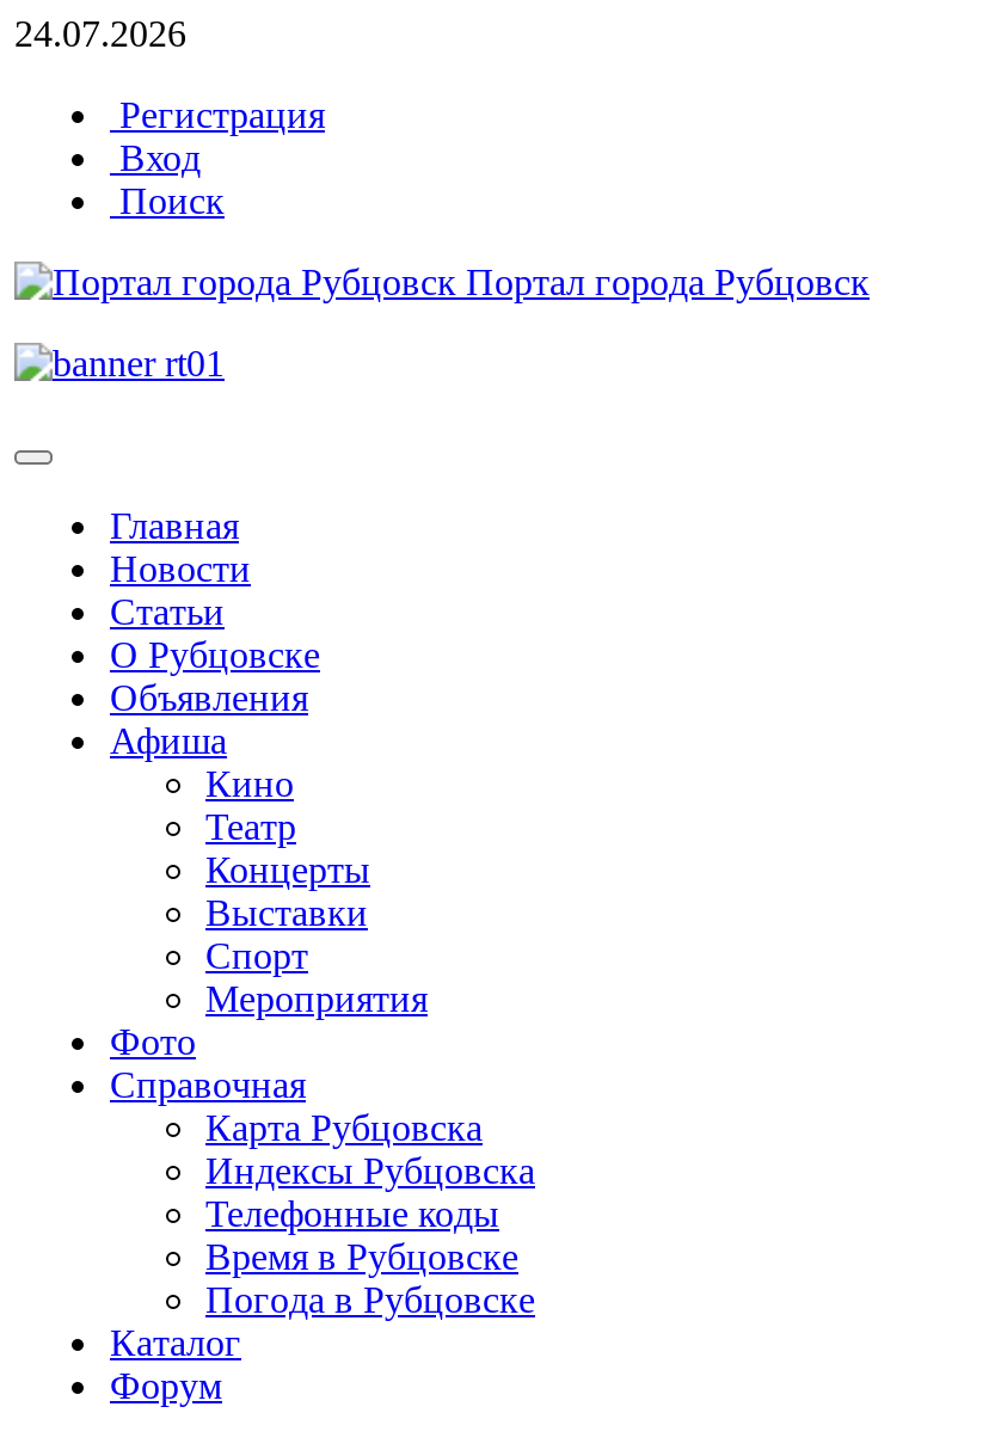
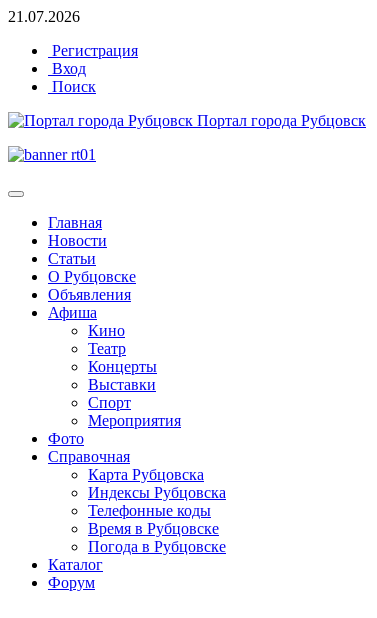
[14,13,186,54] 24.07.2026 -> [8,8,80,25] 21.07.2026

